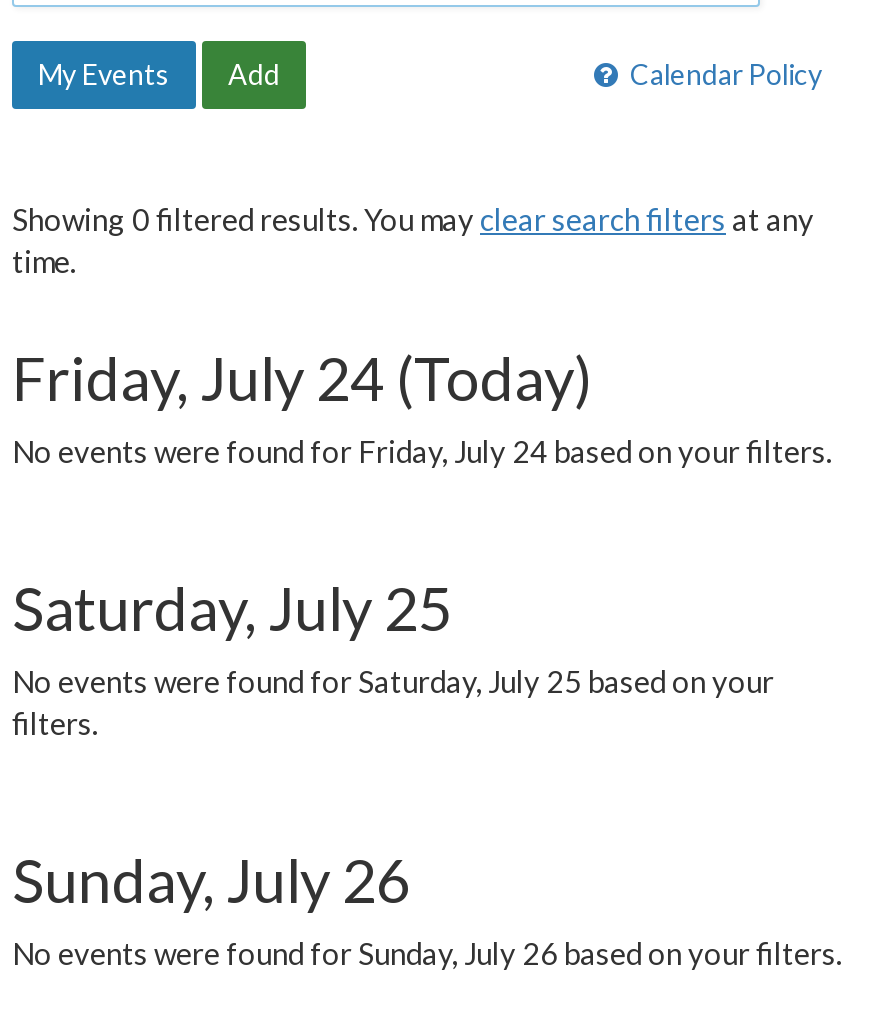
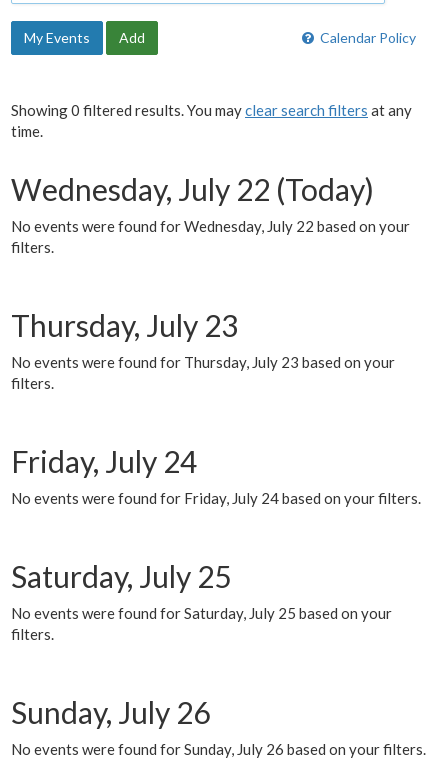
[12,341,592,413] Friday, July 24 (Today) -> [11,171,410,479] Wednesday, July 22 (Today) | No events were found for Wednesday, July 22 based on your | filters. | Thursday, July 23 | No events were found for Thursday, July 23 based on your | filters. | Friday, July 24

